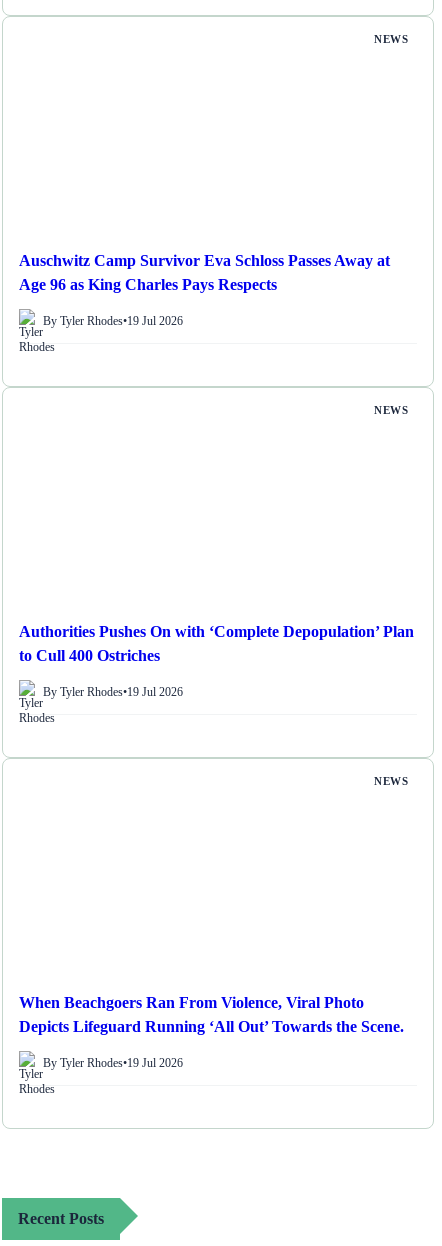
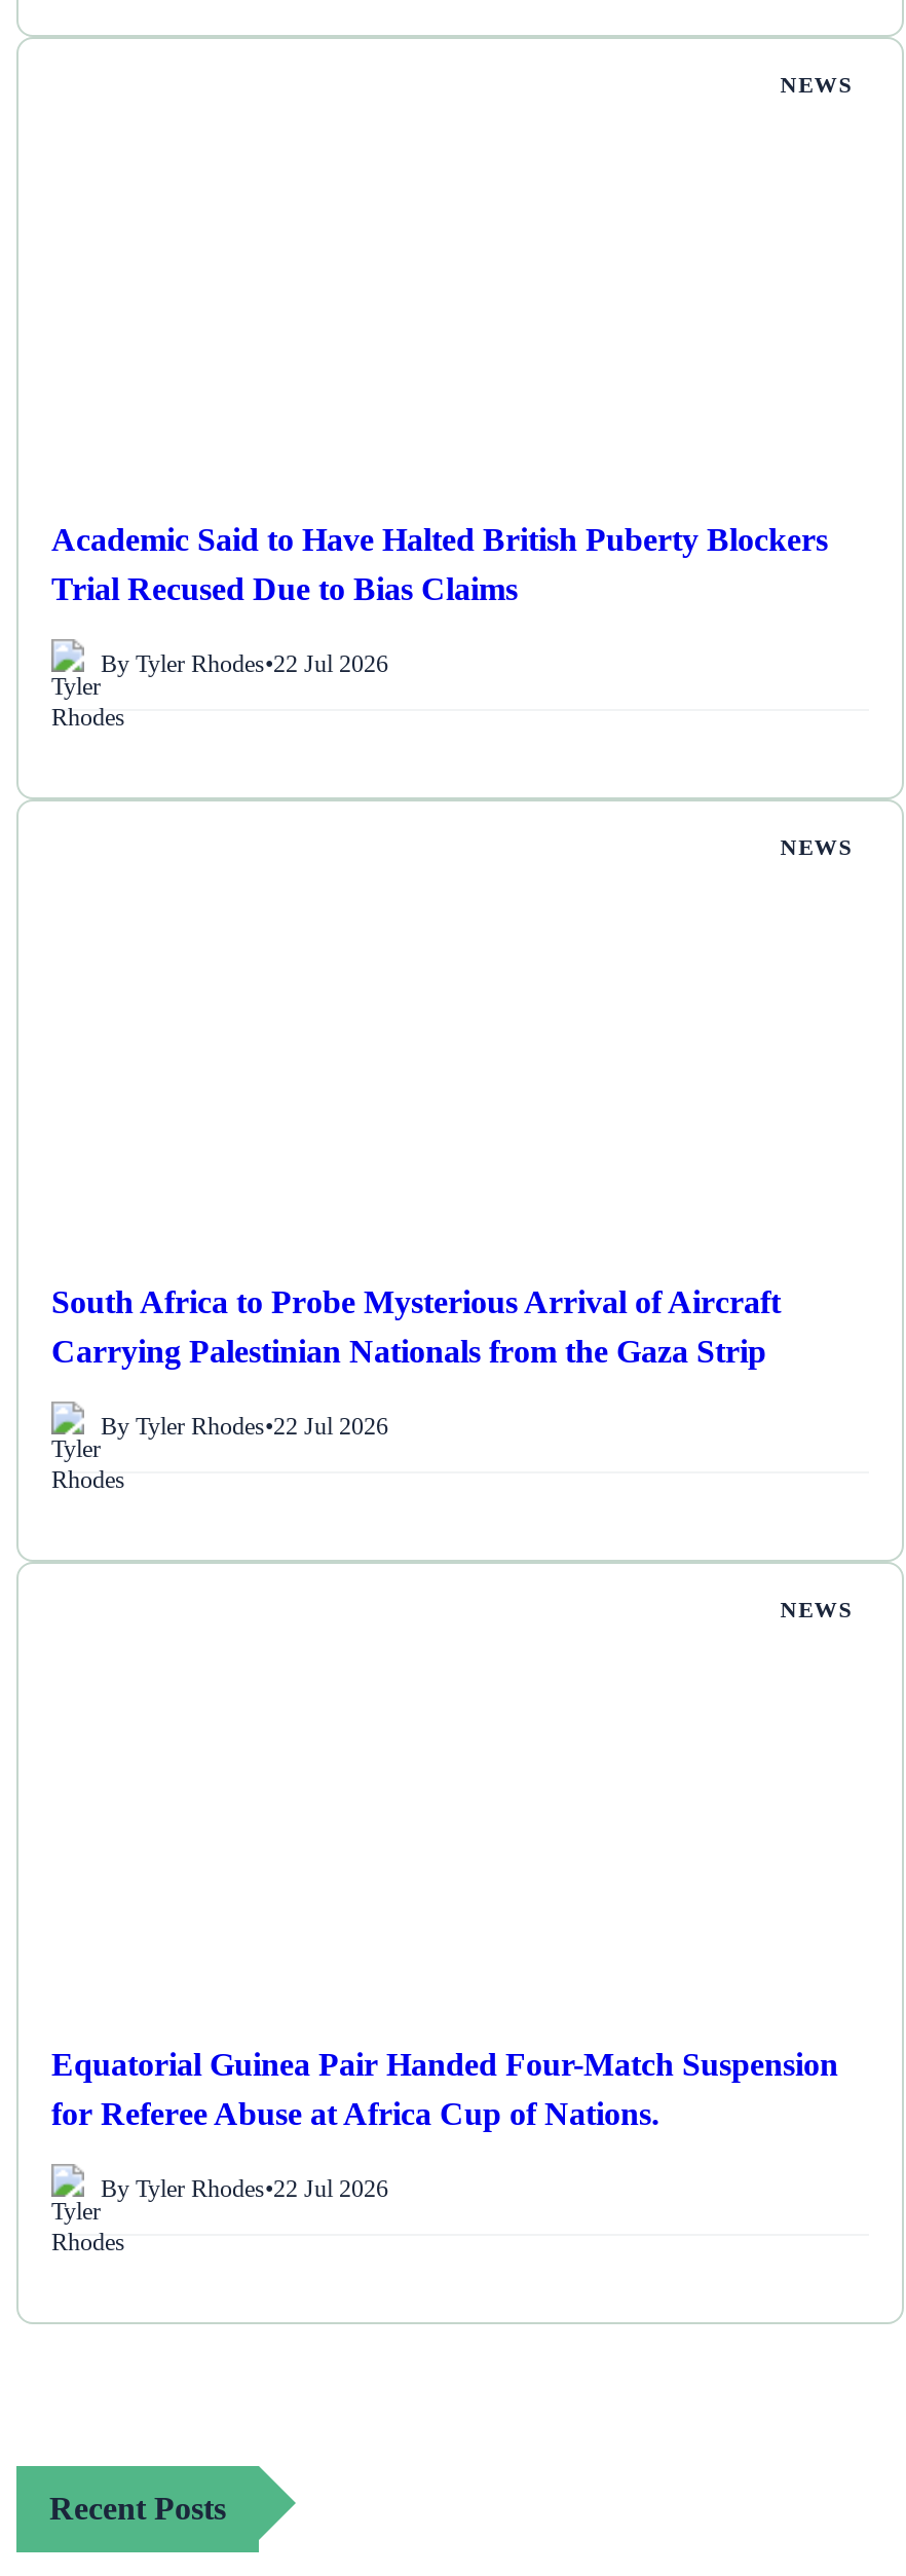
[19,252,390,293] Auschwitz Camp Survivor Eva Schloss Passes Away at | Age 96 as King Charles Pays Respects -> [51,522,828,606] Academic Said to Have Halted British Puberty Blockers | Trial Recused Due to Bias Claims
[43,314,183,328] By Tyler Rhodes•19 Jul 2026 -> [101,649,388,677] By Tyler Rhodes•22 Jul 2026
[19,623,414,664] Authorities Pushes On with ‘Complete Depopulation’ Plan | to Cull 400 Ostriches -> [51,1285,781,1369] South Africa to Probe Mysterious Arrival of Aircraft | Carrying Palestinian Nationals from the Gaza Strip
[43,685,183,699] By Tyler Rhodes•19 Jul 2026 -> [101,1411,388,1440] By Tyler Rhodes•22 Jul 2026
[19,994,404,1035] When Beachgoers Ran From Violence, Viral Photo | Depicts Lifeguard Running ‘All Out’ Towards the Scene. -> [51,2047,838,2131] Equatorial Guinea Pair Handed Four-Match Suspension | for Referee Abuse at Africa Cup of Nations.
[43,1056,183,1070] By Tyler Rhodes•19 Jul 2026 -> [101,2173,388,2202] By Tyler Rhodes•22 Jul 2026

